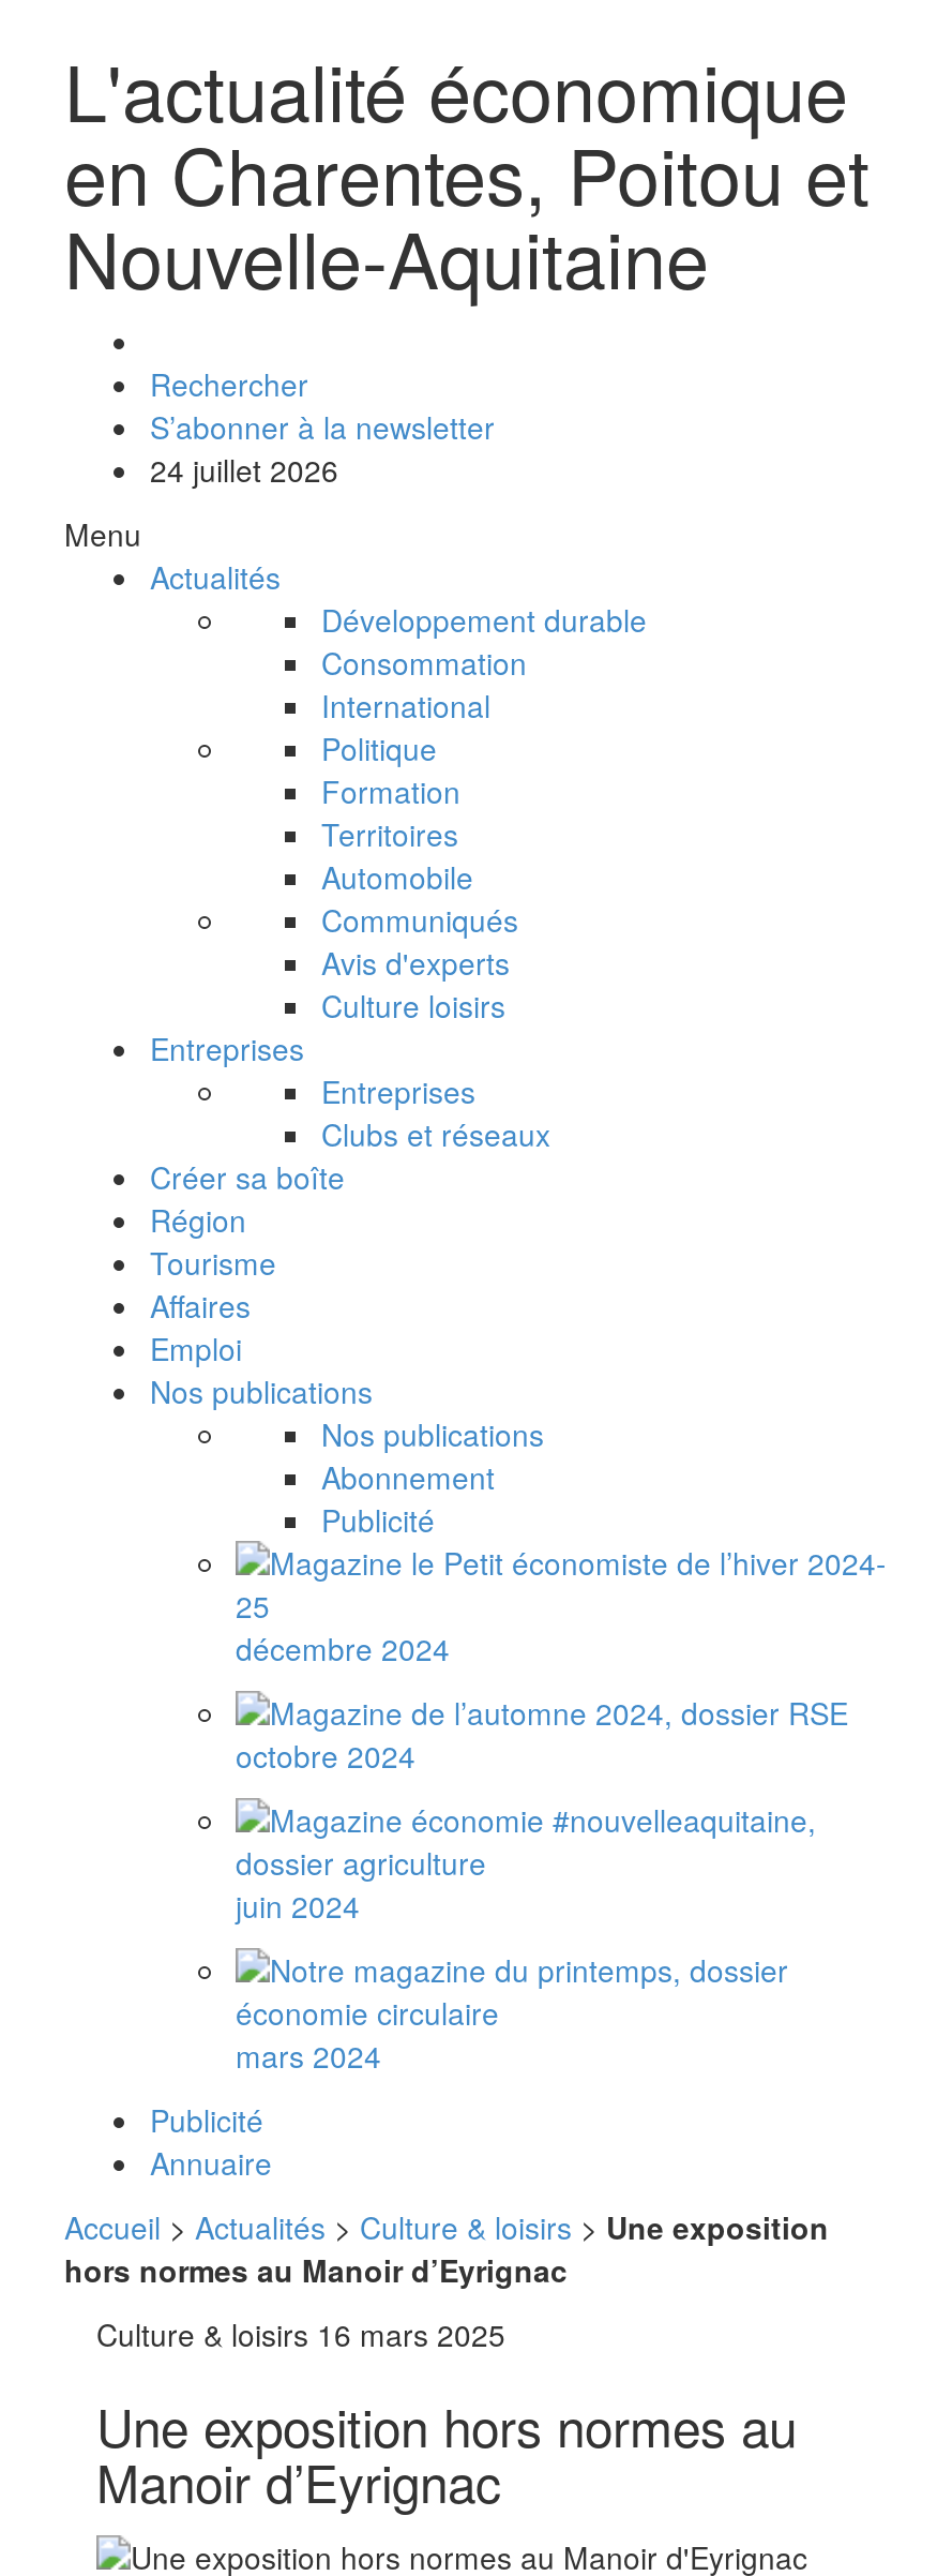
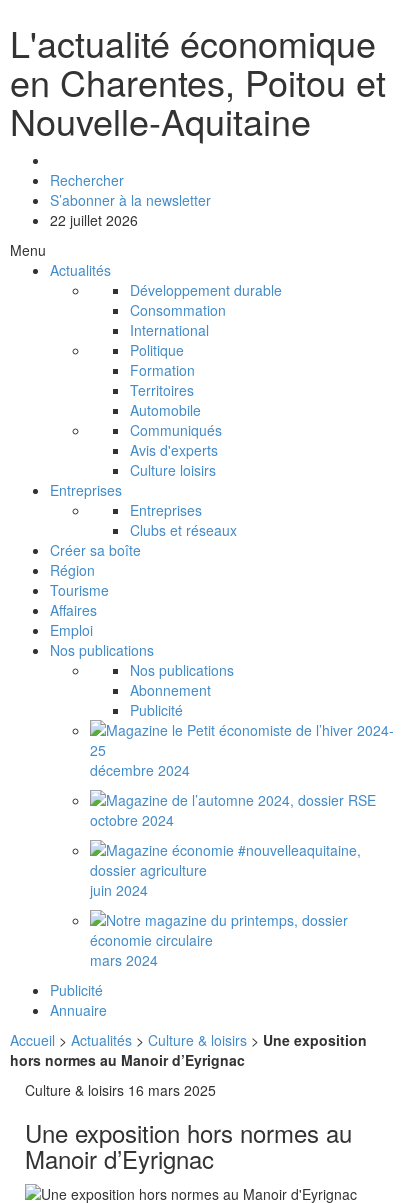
[150,448,338,491] 24 juillet 2026 -> [50,210,138,230] 22 juillet 2026

